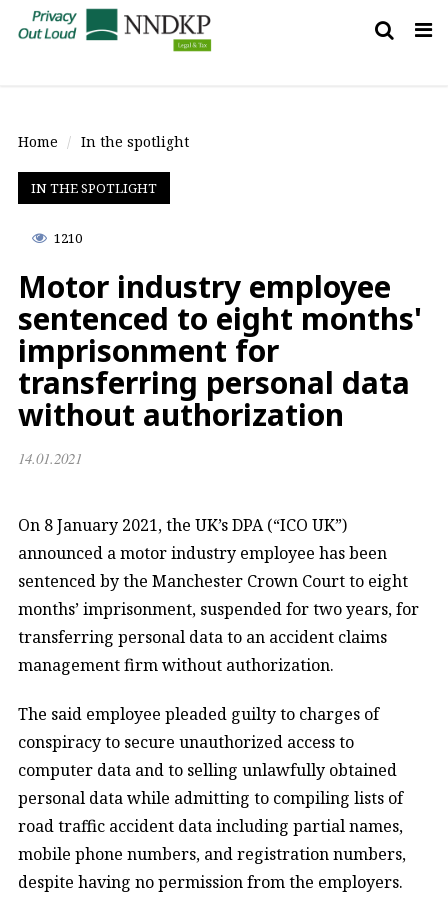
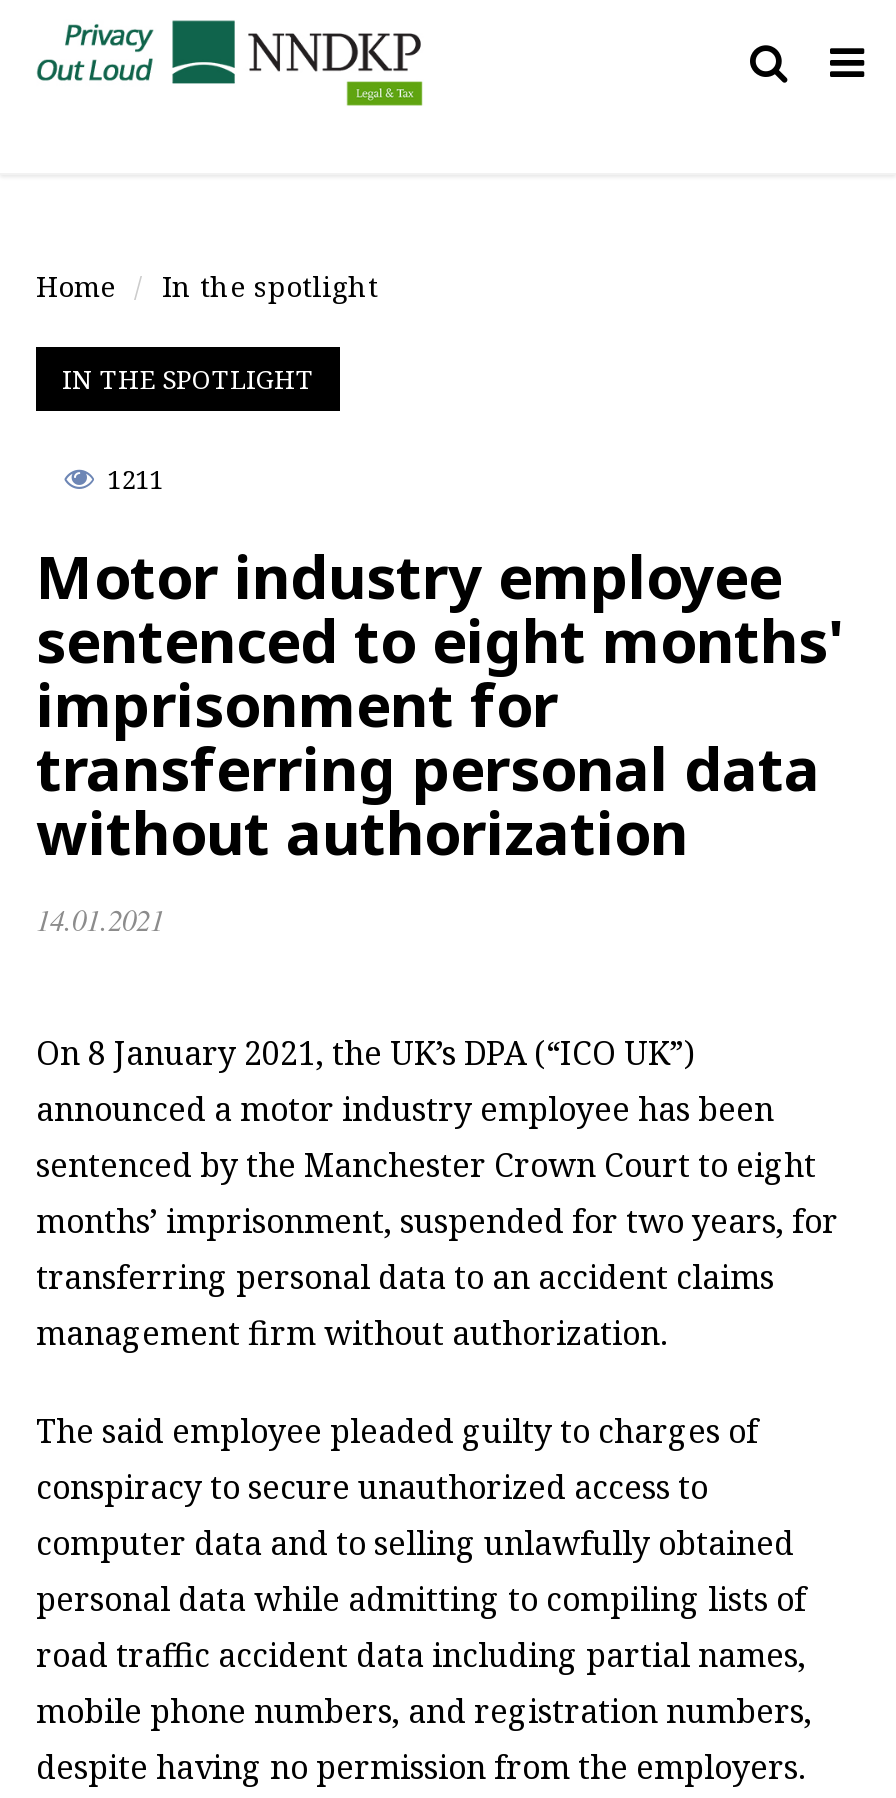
[54,228,82,246] 1210 -> [107,460,163,496] 1211

